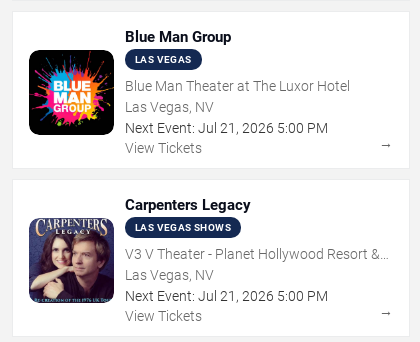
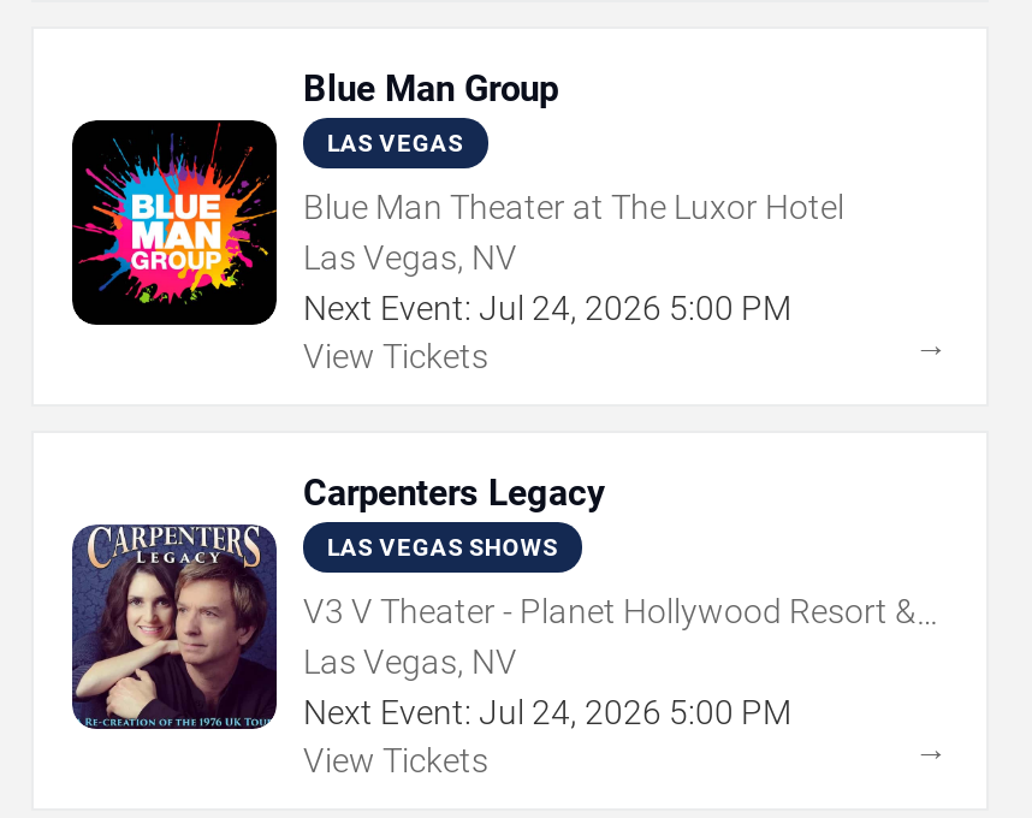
[125,120,328,136] Next Event: Jul 21, 2026 5:00 PM -> [303,289,791,328] Next Event: Jul 24, 2026 5:00 PM
[125,288,328,304] Next Event: Jul 21, 2026 5:00 PM -> [303,694,791,732] Next Event: Jul 24, 2026 5:00 PM

